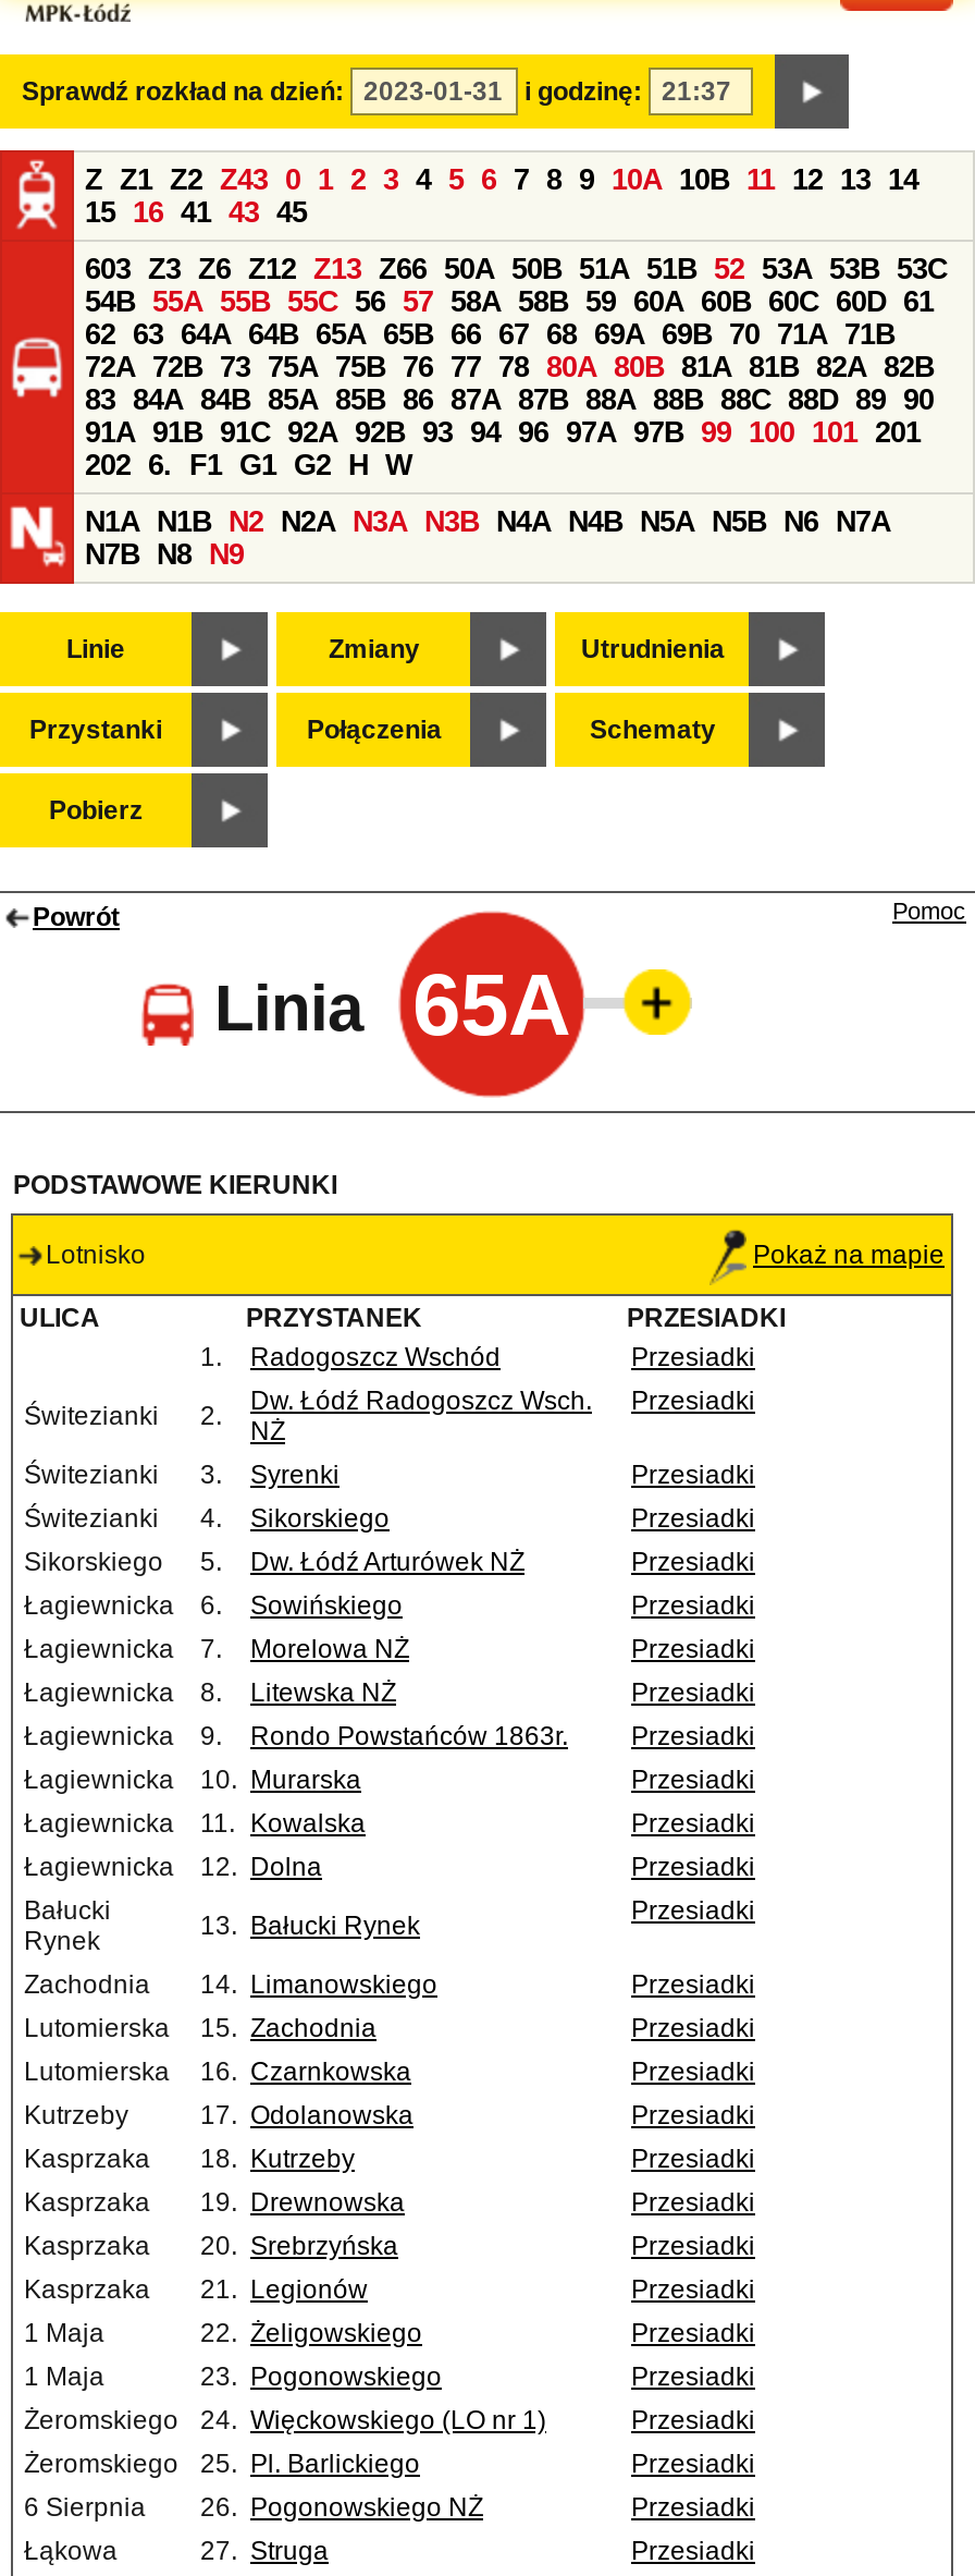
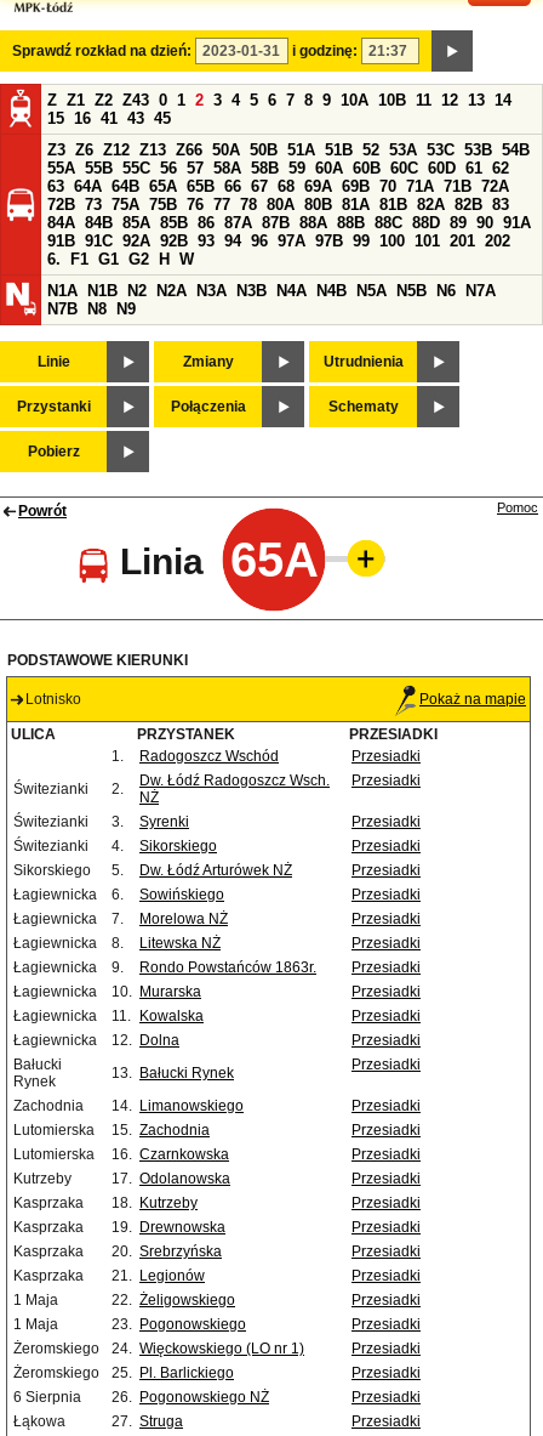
[85,253,947,481] 603 Z3 Z6 Z12 Z13 Z66 50A 50B 51A 51B 52 53A 53B 53C | 54B 55A 55B 55C 56 57 58A 58B 59 60A 60B 60C 60D 61 | 62 63 64A 64B 65A 65B 66 67 68 69A 69B 70 71A 71B | 72A 72B 73 75A 75B 76 77 78 80A 80B 81A 81B 82A 82B | 83 84A 84B 85A 85B 86 87A 87B 88A 88B 88C 88D 89 90 | 91A 91B 91C 92A 92B 93 94 96 97A 97B 99 100 101 201 | 202 6. F1 G1 G2 H W -> [47,141,531,268] Z3 Z6 Z12 Z13 Z66 50A 50B 51A 51B 52 53A 53C 53B 54B | 55A 55B 55C 56 57 58A 58B 59 60A 60B 60C 60D 61 62 | 63 64A 64B 65A 65B 66 67 68 69A 69B 70 71A 71B 72A | 72B 73 75A 75B 76 77 78 80A 80B 81A 81B 82A 82B 83 | 84A 84B 85A 85B 86 87A 87B 88A 88B 88C 88D 89 90 91A | 91B 91C 92A 92B 93 94 96 97A 97B 99 100 101 201 202 | 6. F1 G1 G2 H W

